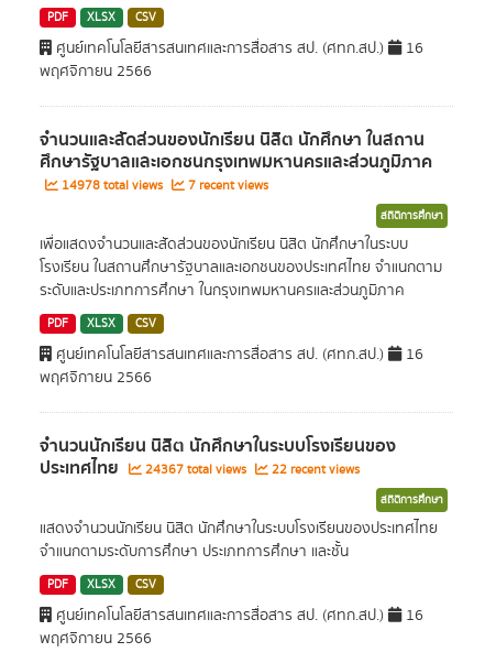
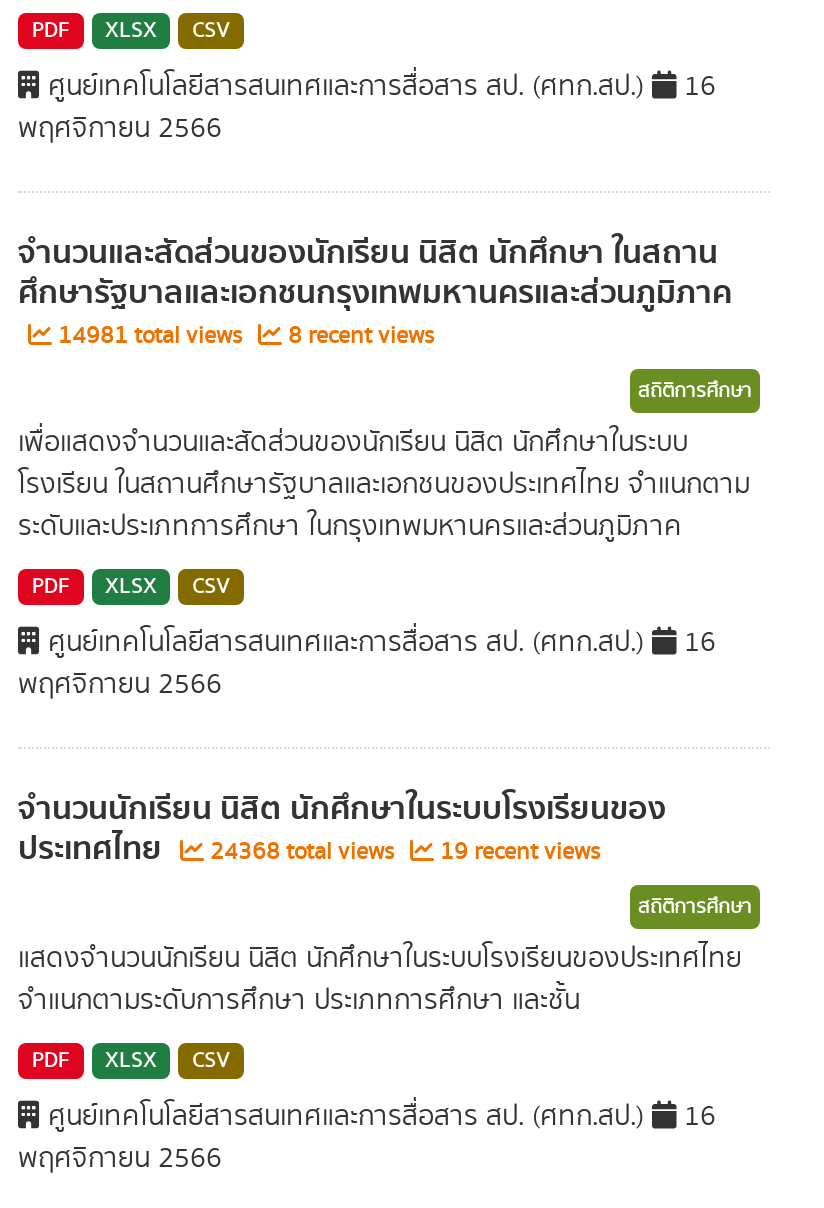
[58,176,166,195] 14978 total views -> [52,319,248,353] 14981 total views
[185,176,268,195] 7 recent views -> [282,319,434,353] 8 recent views
[142,460,250,479] 24367 total views -> [204,835,400,869] 24368 total views
[268,460,360,479] 22 recent views -> [434,835,600,869] 19 recent views

